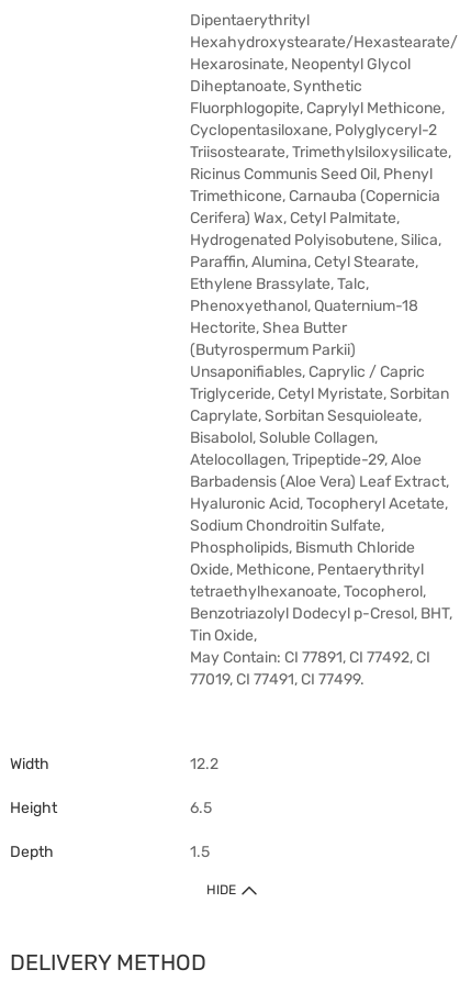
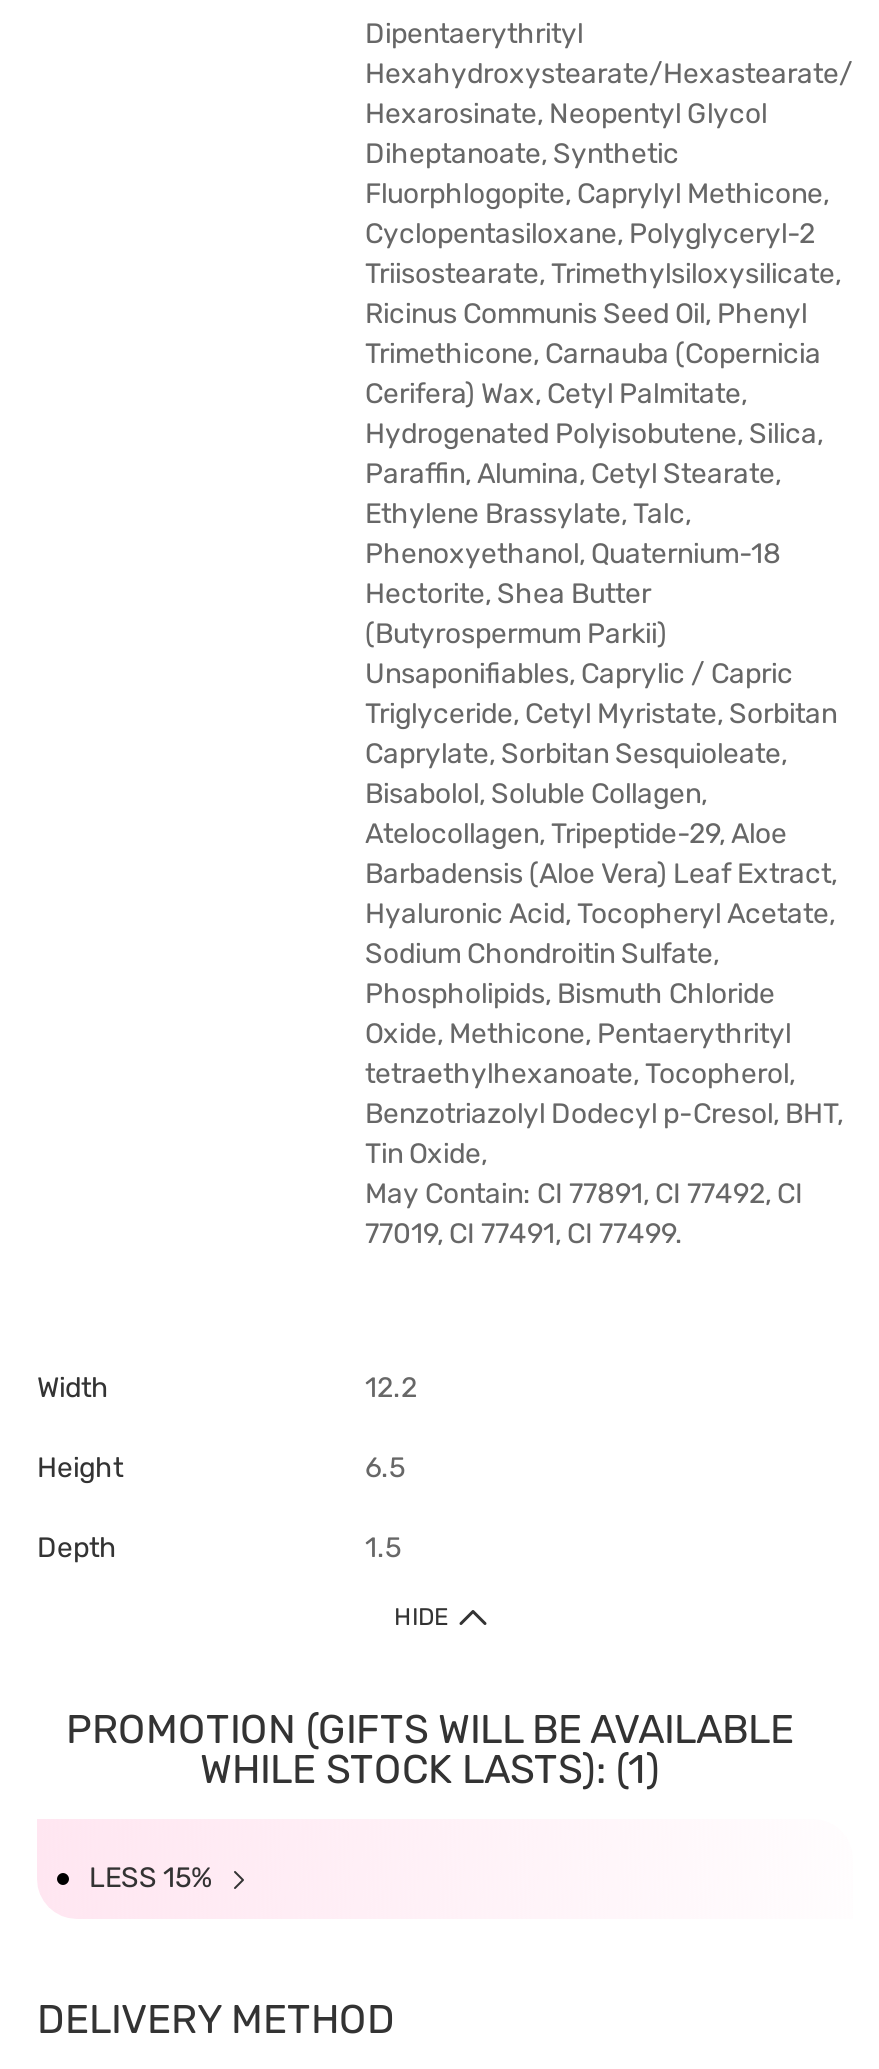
none -> [66,1705,794,1895] PROMOTION (GIFTS WILL BE AVAILABLE | WHILE STOCK LASTS): (1) | LESS 15%

